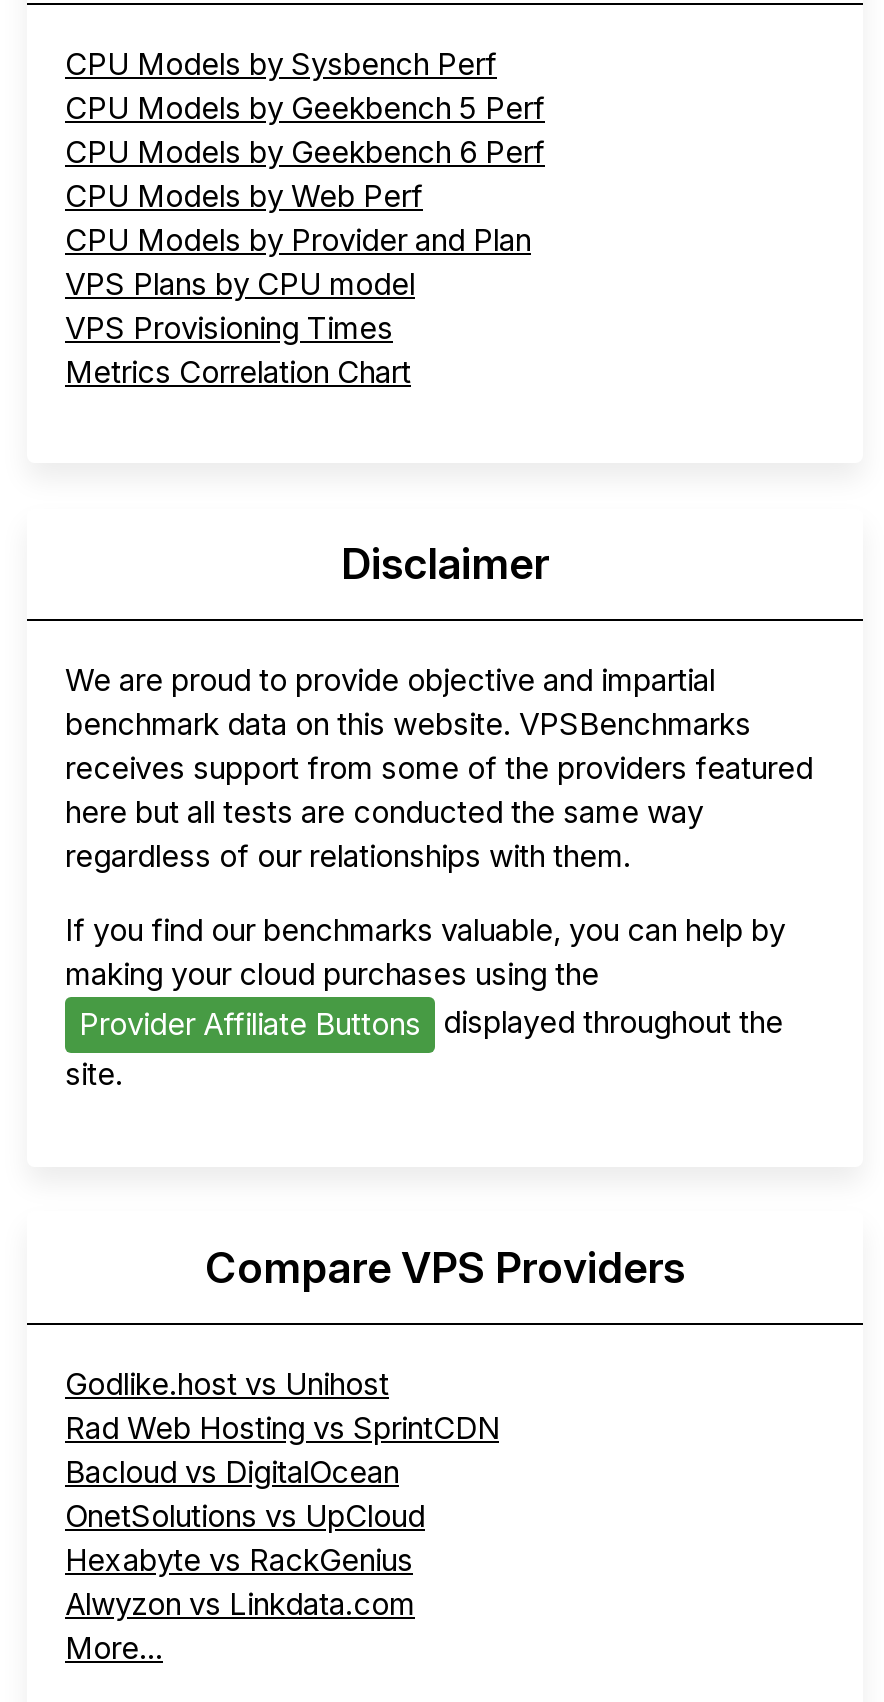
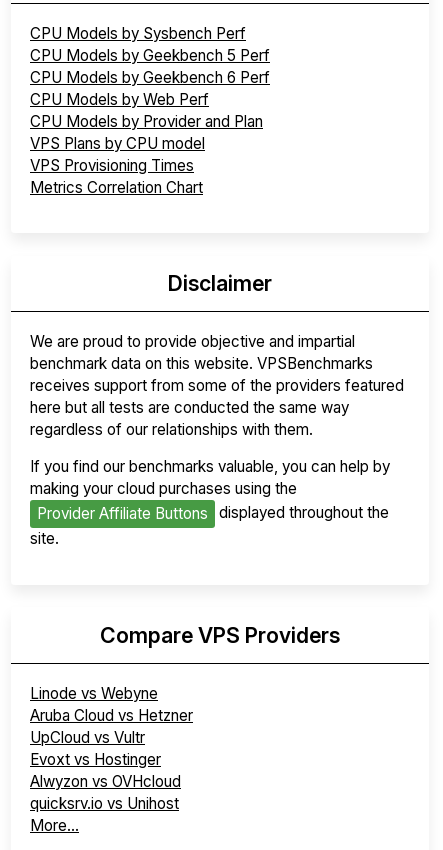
[65,1364,499,1622] Godlike.host vs Unihost | Rad Web Hosting vs SprintCDN | Bacloud vs DigitalOcean | OnetSolutions vs UpCloud | Hexabyte vs RackGenius | Alwyzon vs Linkdata.com -> [30,684,193,813] Linode vs Webyne | Aruba Cloud vs Hetzner | UpCloud vs Vultr | Evoxt vs Hostinger | Alwyzon vs OVHcloud | quicksrv.io vs Unihost

